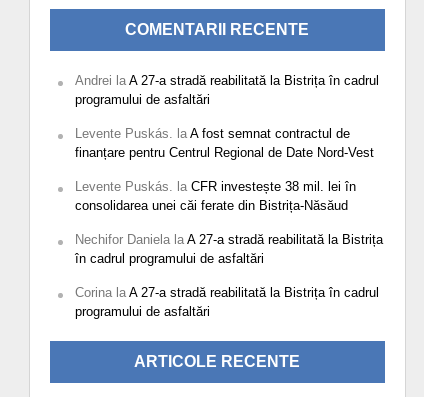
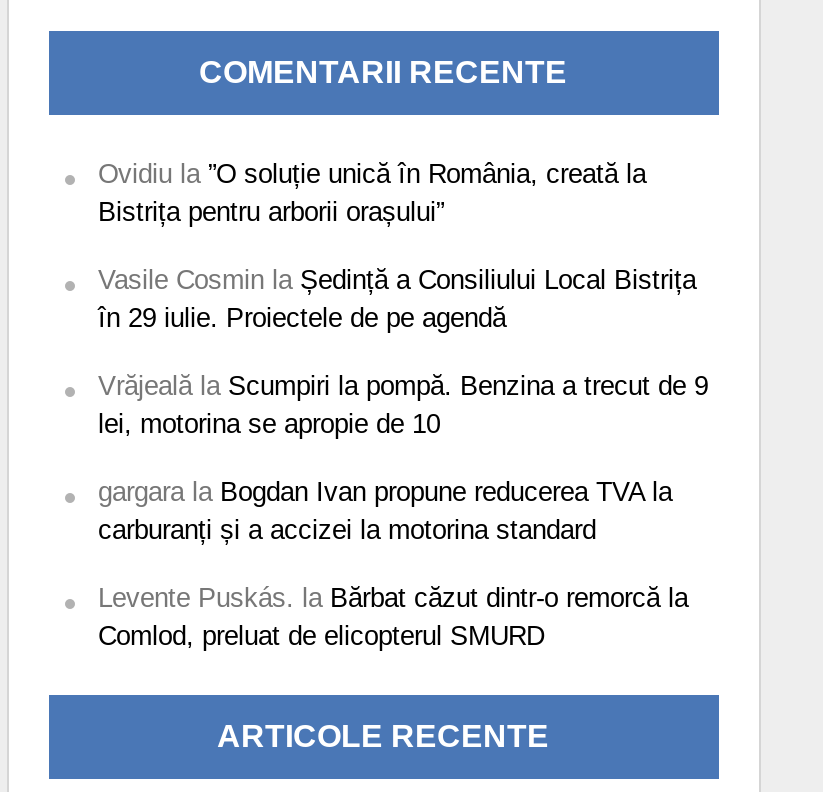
[74,73,378,107] Andrei la A 27-a stradă reabilitată la Bistrița în cadrul | programului de asfaltări -> [98,158,646,226] Ovidiu la”O soluție unică în România, creată la | Bistrița pentru arborii orașului”
[74,126,373,160] Levente Puskás. la A fost semnat contractul de | finanțare pentru Centrul Regional de Date Nord-Vest -> [98,264,696,332] Vasile Cosmin la Ședință a Consiliului Local Bistrița | în 29 iulie. Proiectele de pe agendă
[74,179,355,213] Levente Puskás. la CFR investește 38 mil. lei în | consolidarea unei căi ferate din Bistrița-Năsăud -> [98,370,708,438] Vrăjeală la Scumpiri la pompă. Benzina a trecut de 9 | lei, motorina se apropie de 10
[74,232,382,266] Nechifor Daniela la A 27-a stradă reabilitată la Bistrița | în cadrul programului de asfaltări -> [98,476,672,544] gargara la Bogdan Ivan propune reducerea TVA la | carburanți și a accizei la motorina standard
[74,285,378,319] Corina la A 27-a stradă reabilitată la Bistrița în cadrul | programului de asfaltări -> [98,582,688,650] Levente Puskás. la Bărbat căzut dintr-o remorcă la | Comlod, preluat de elicopterul SMURD

